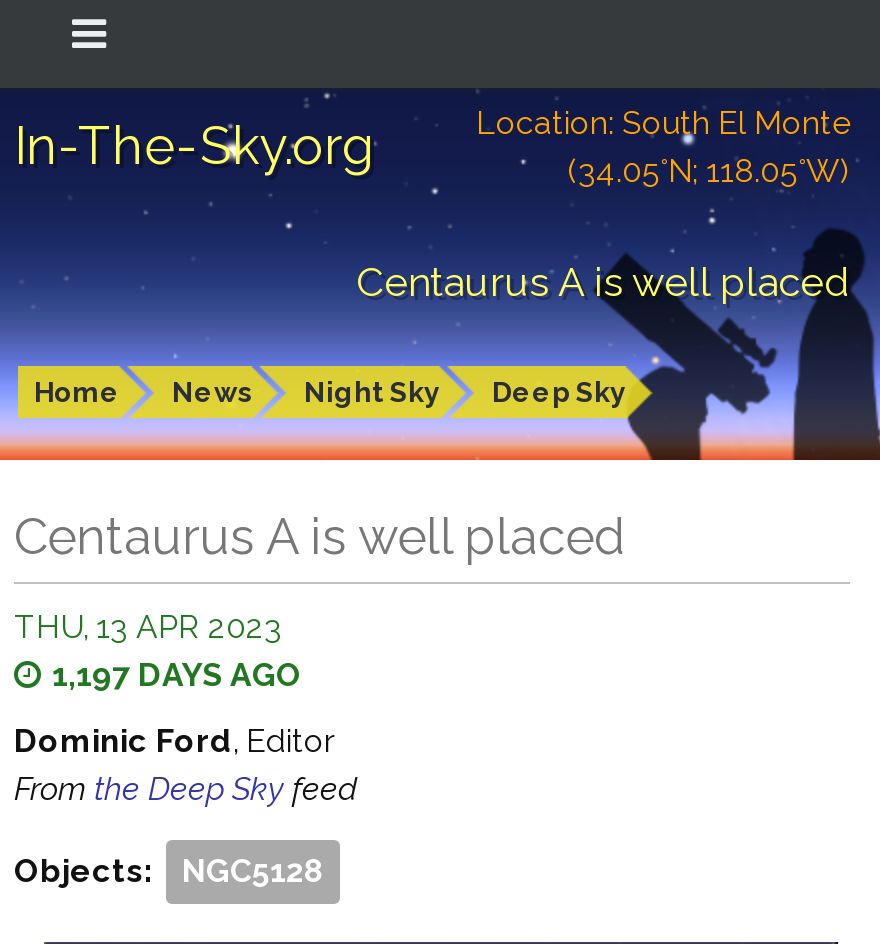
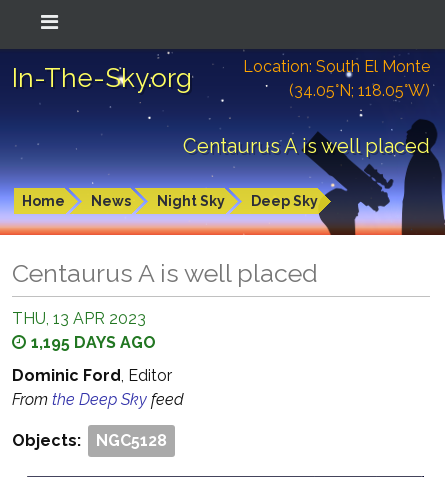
[52,656,302,694] 1,197 DAYS AGO -> [31,333,156,352] 1,195 DAYS AGO

